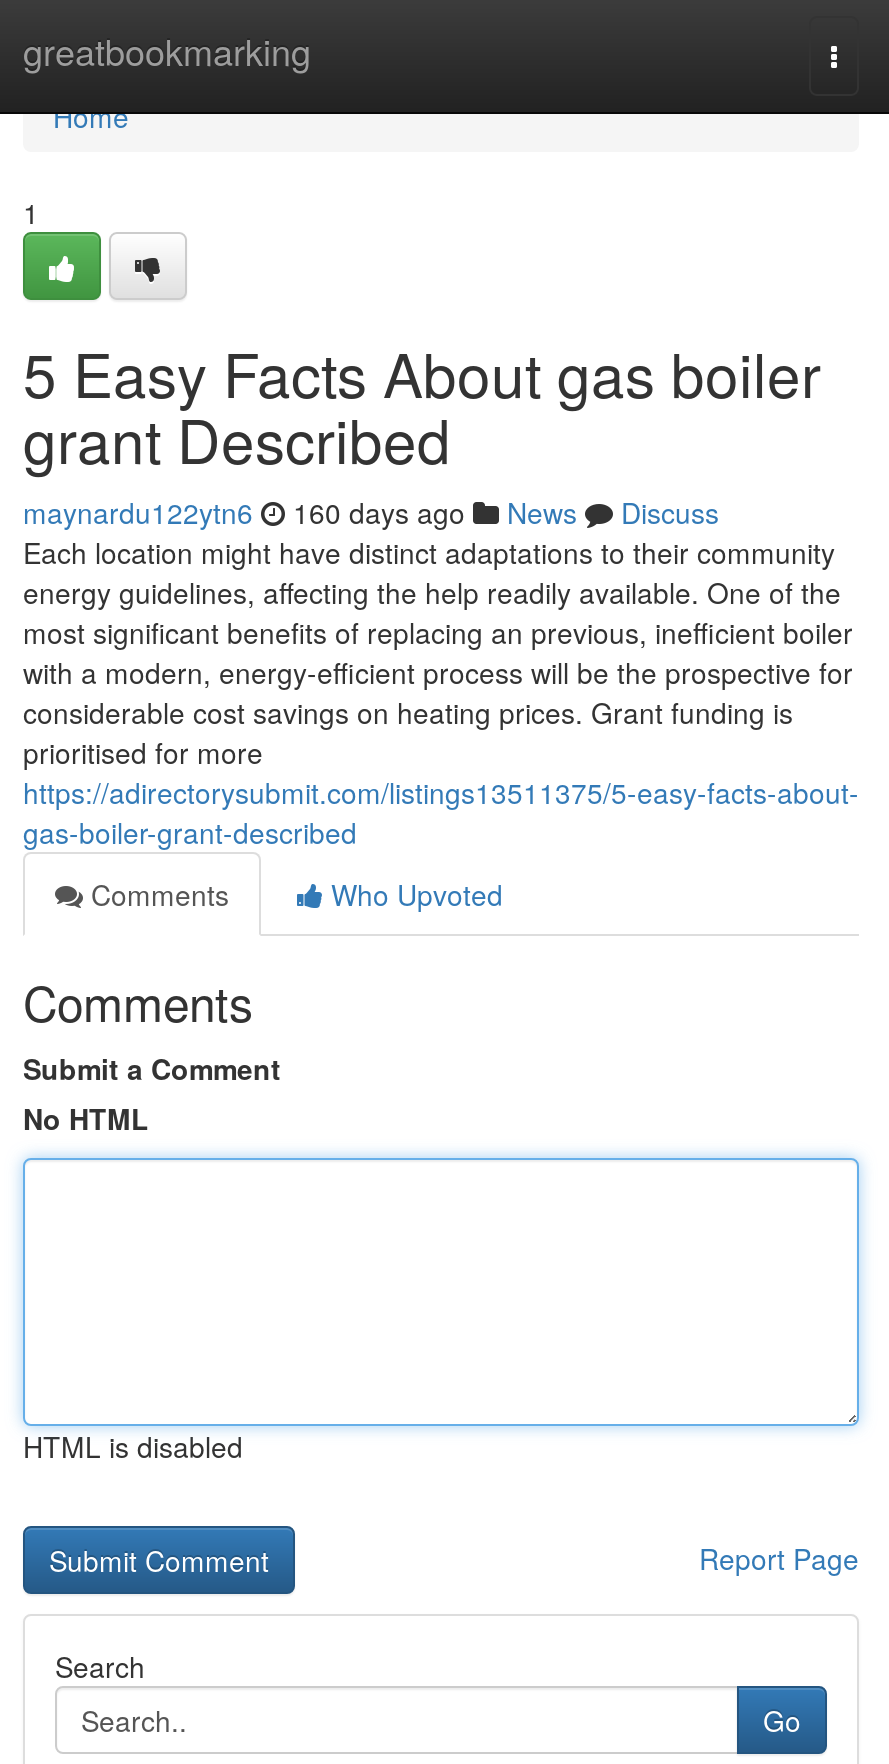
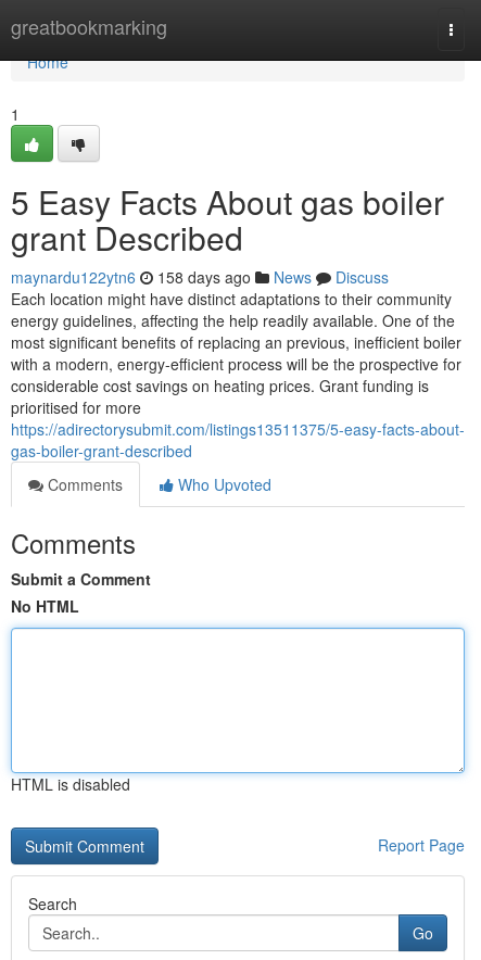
[23,492,719,532] maynardu122ytn6 160 days ago News Discuss -> [11,266,389,288] maynardu122ytn6 158 days ago News Discuss

